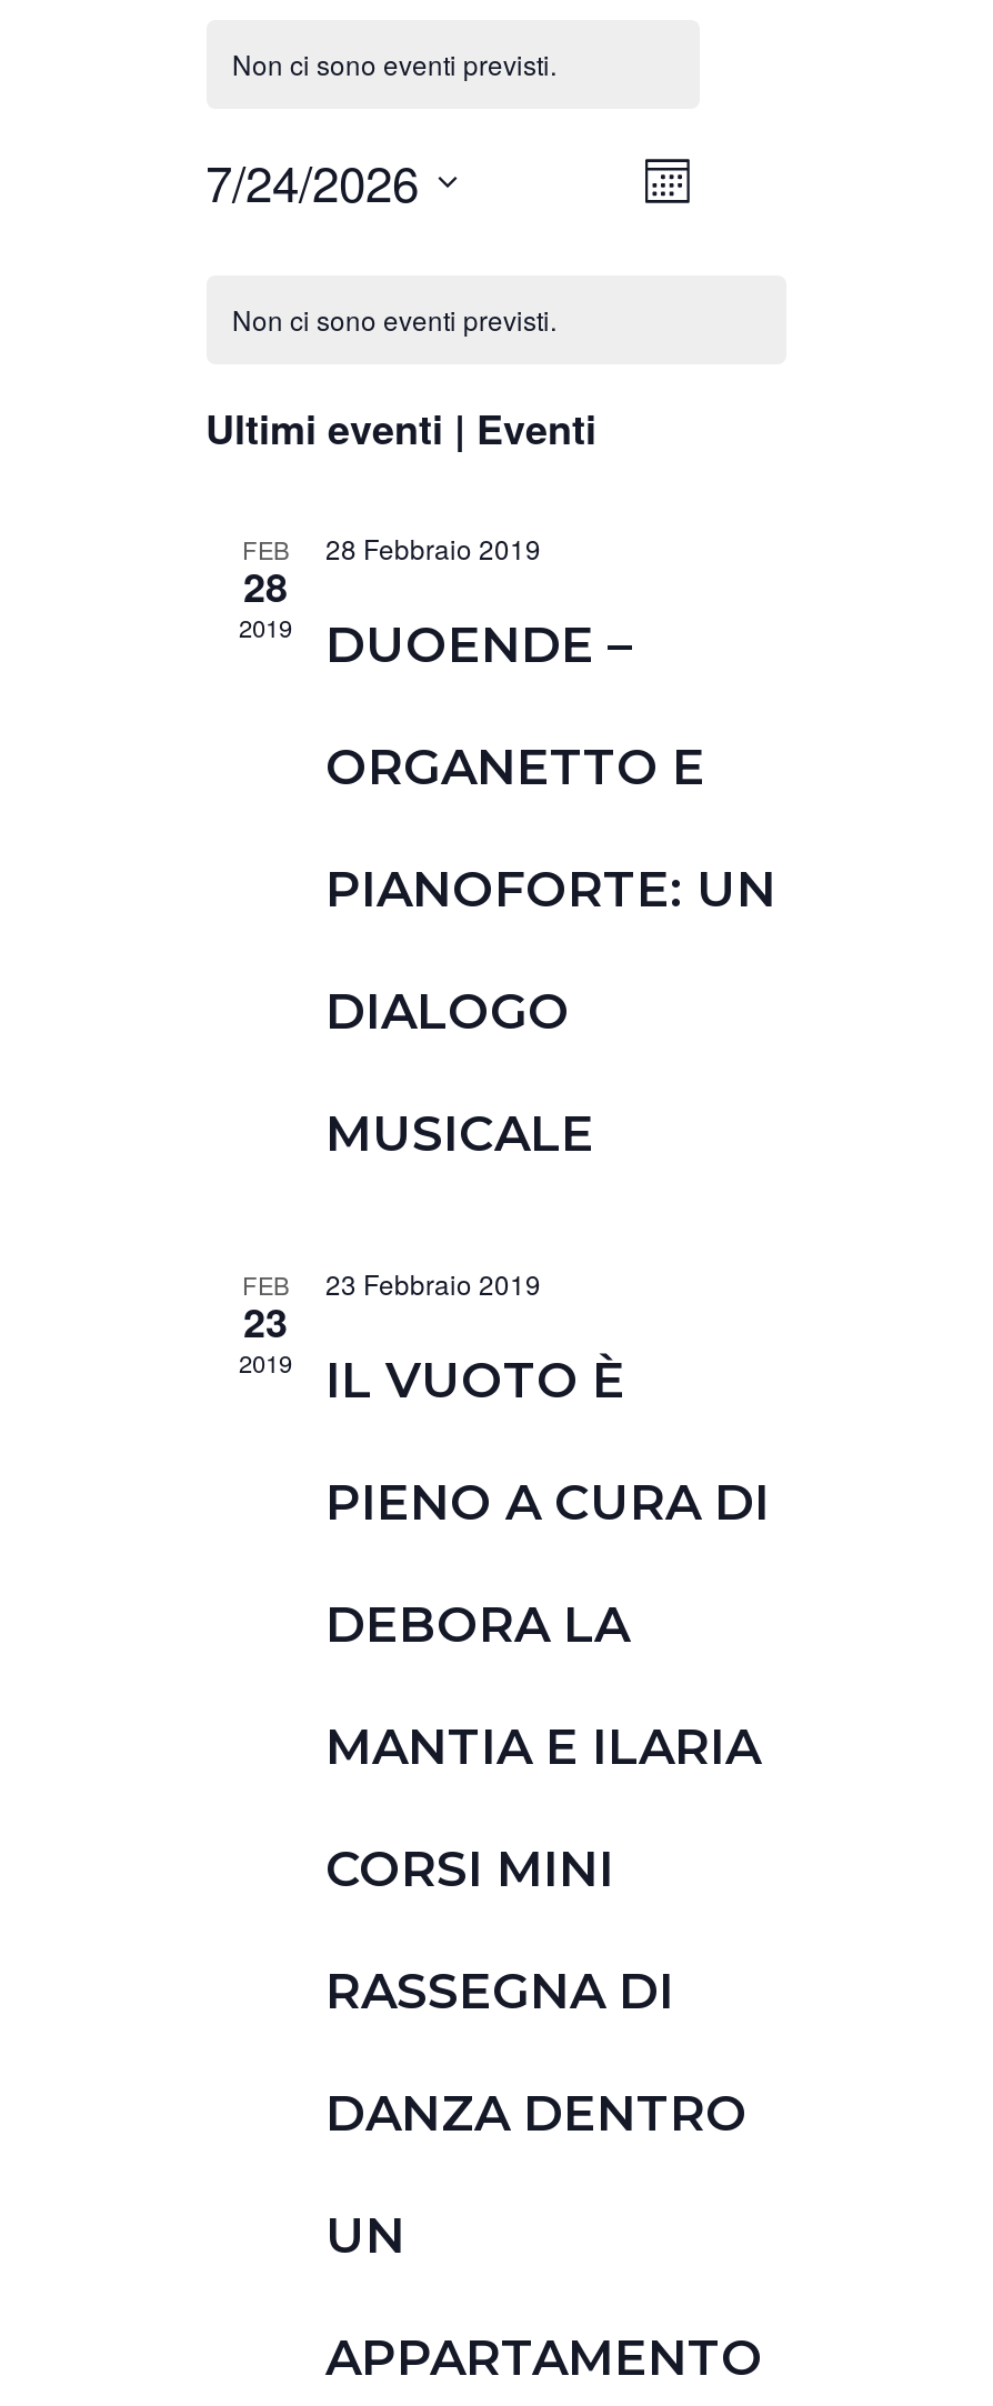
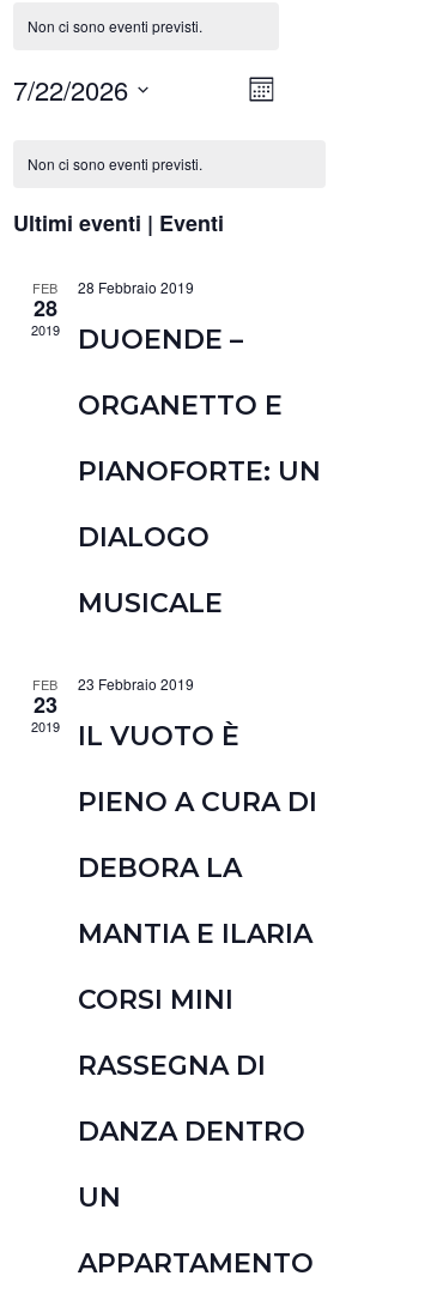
[205,147,419,215] 7/24/2026 -> [13,71,128,108] 7/22/2026

